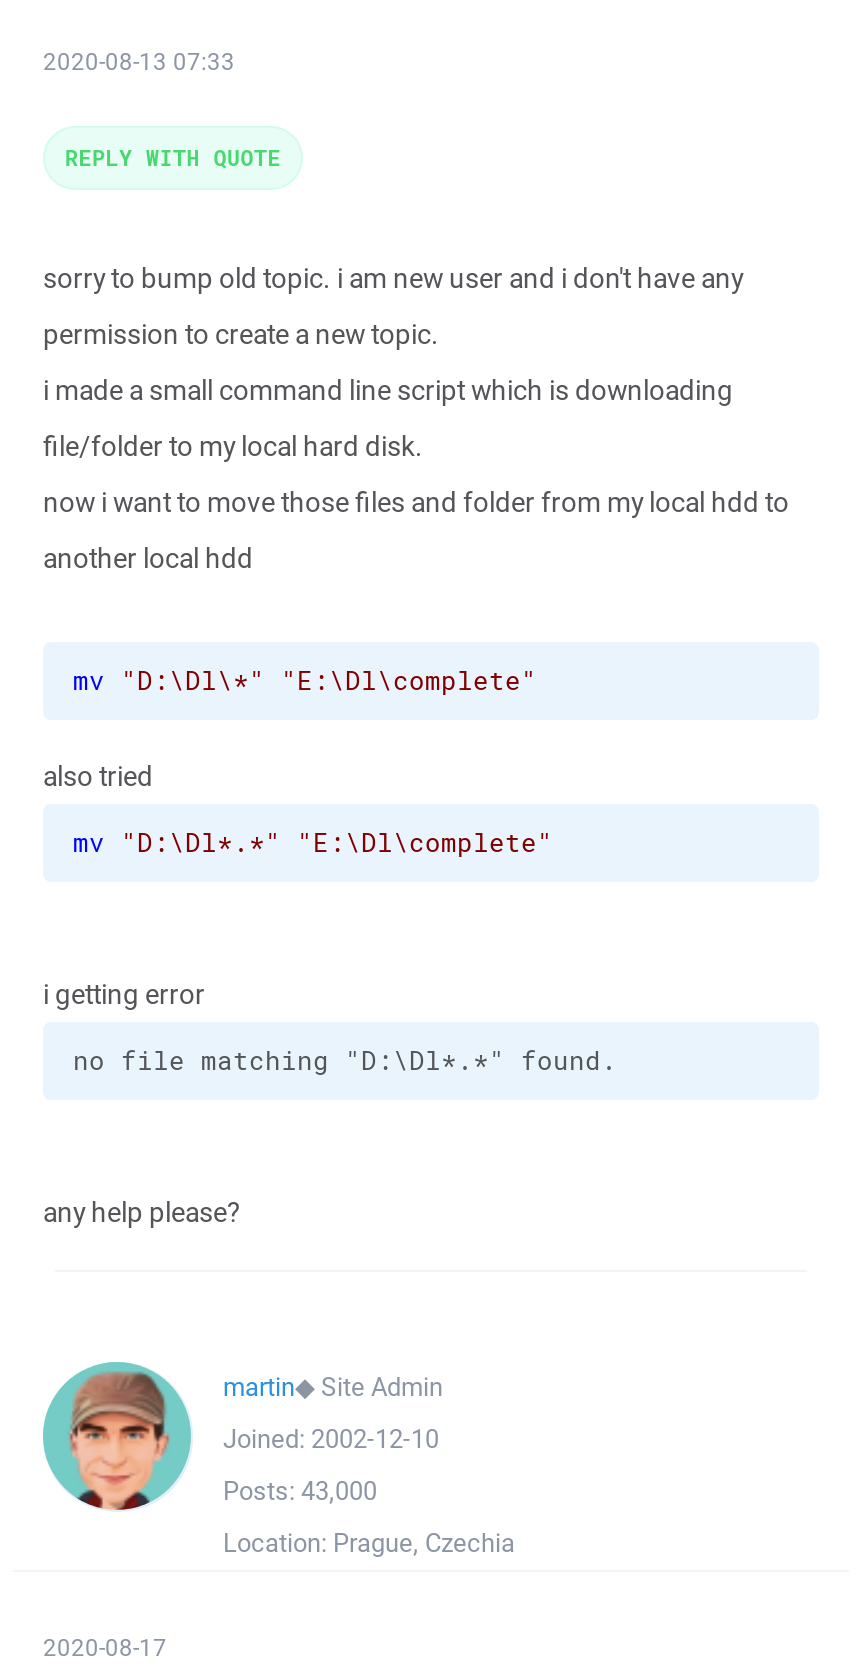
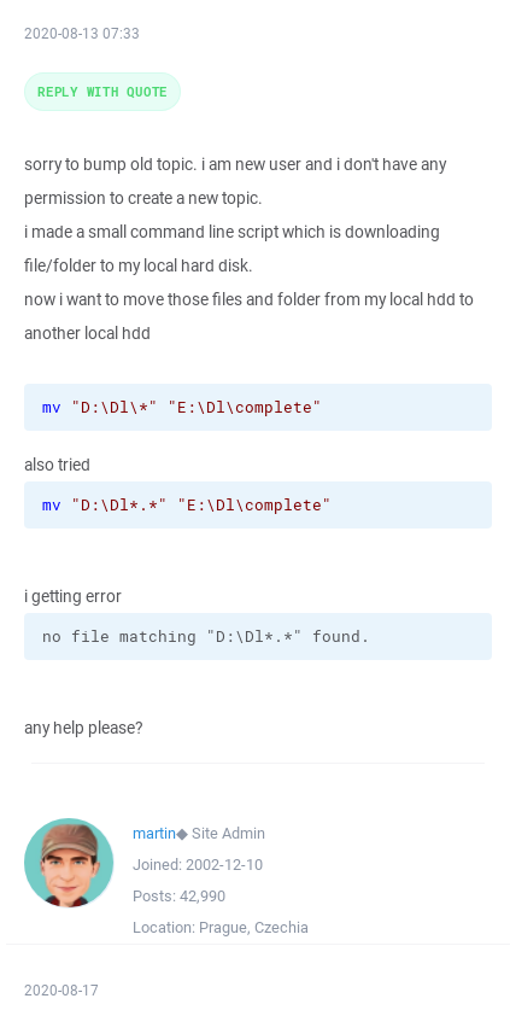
[223,1474,377,1508] Posts: 43,000 -> [133,886,225,906] Posts: 42,990

